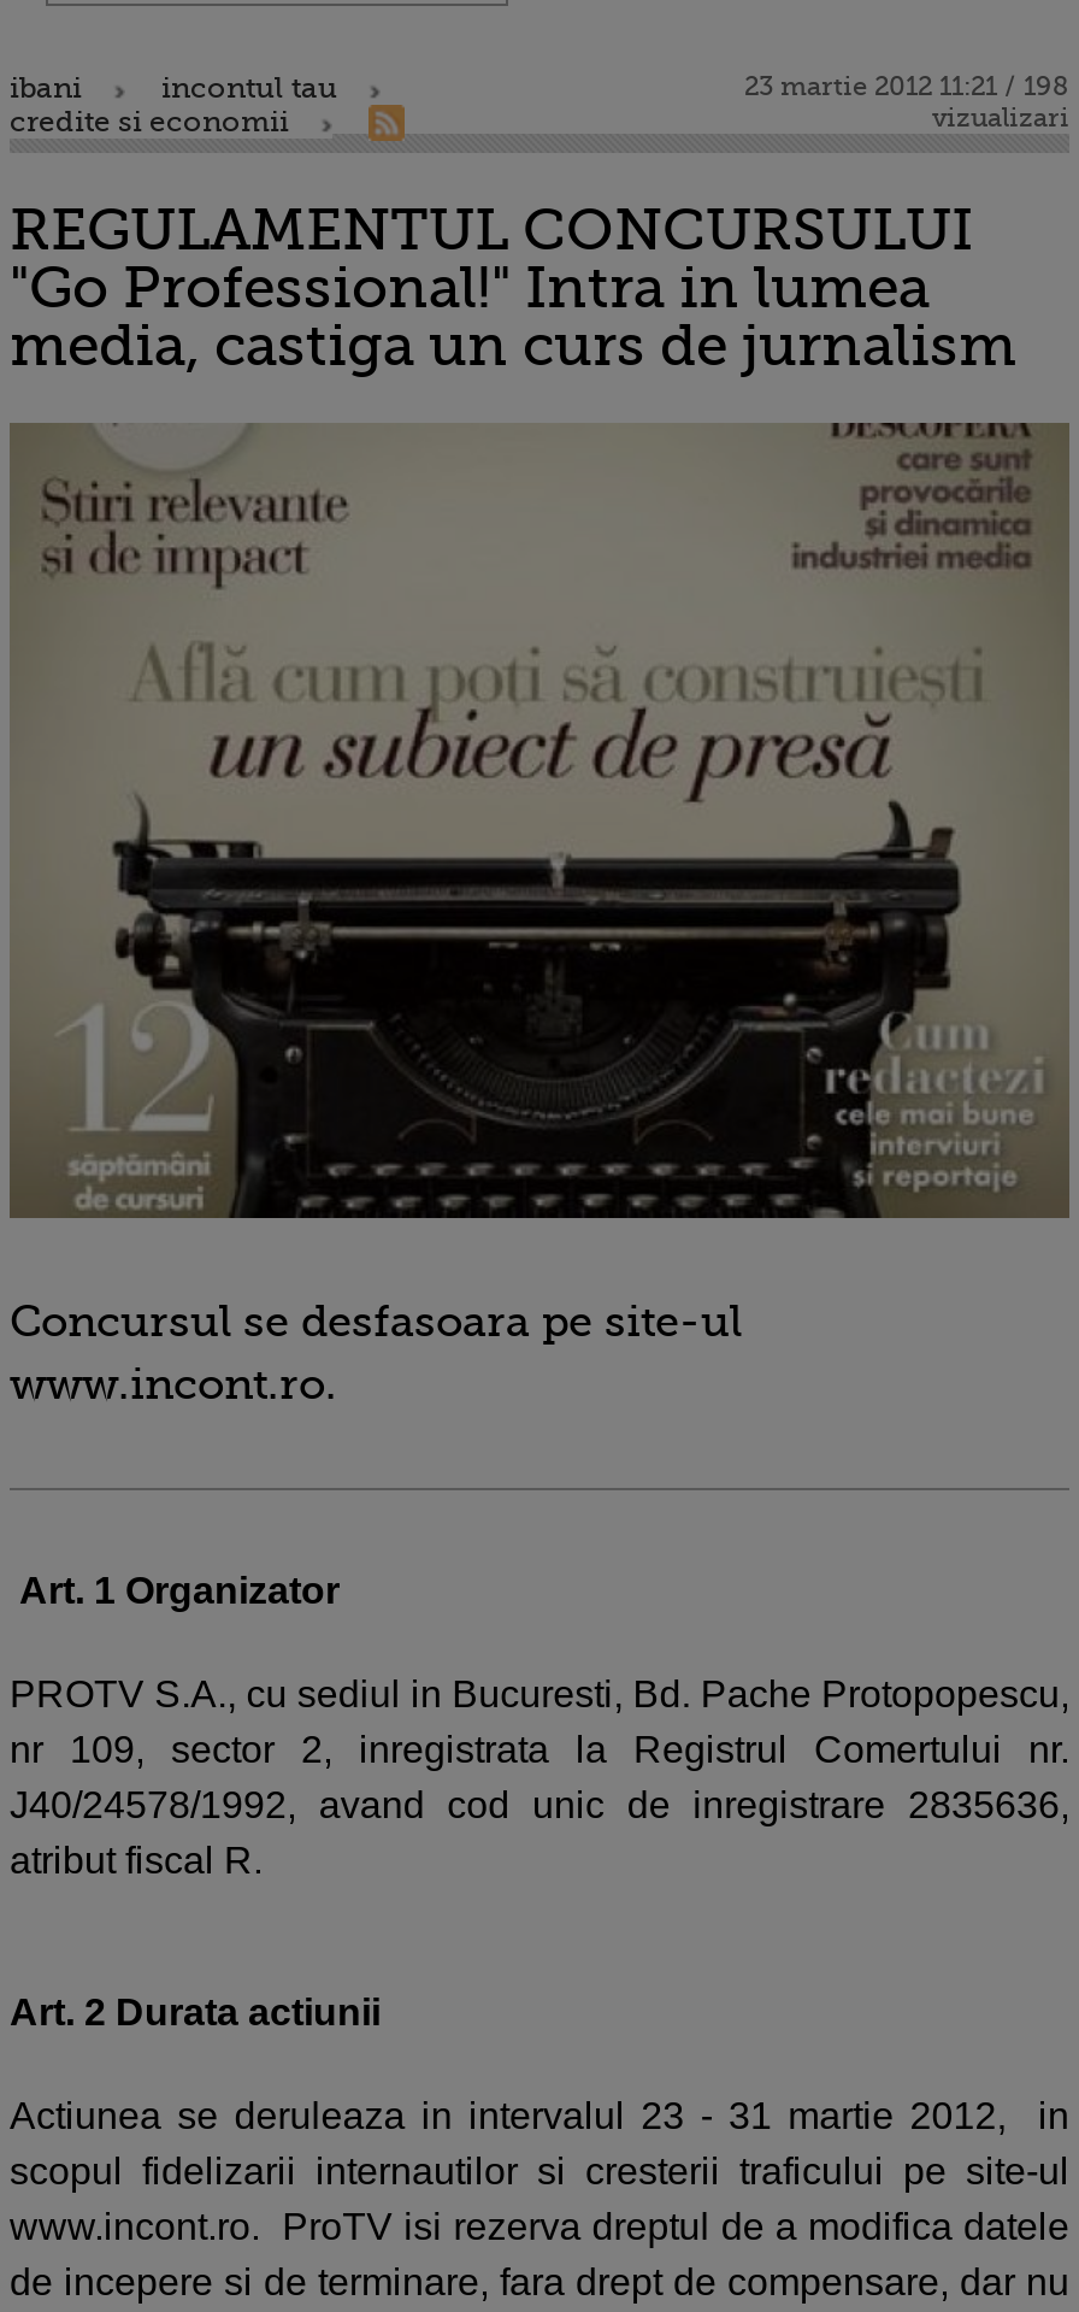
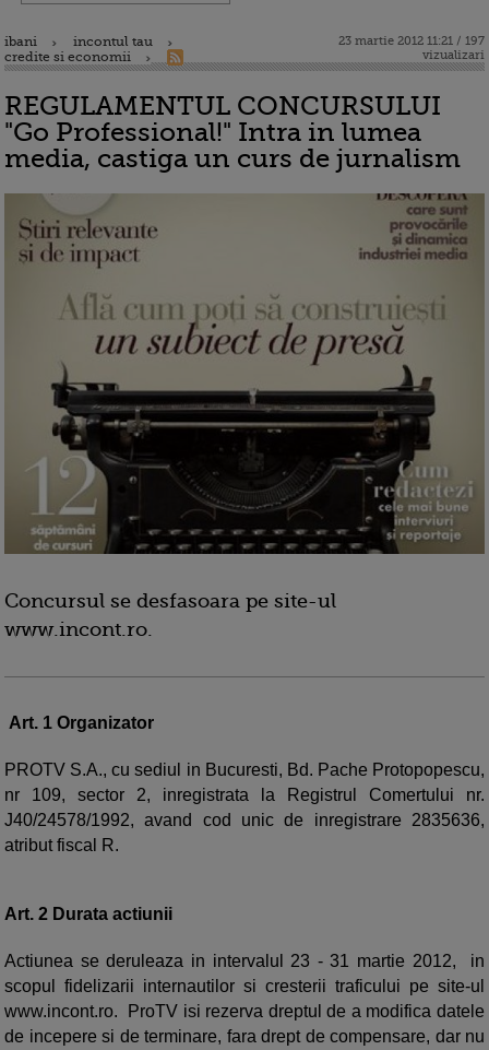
[744,71,1069,102] 23 martie 2012 11:21 / 198 -> [338,34,485,48] 23 martie 2012 11:21 / 197

